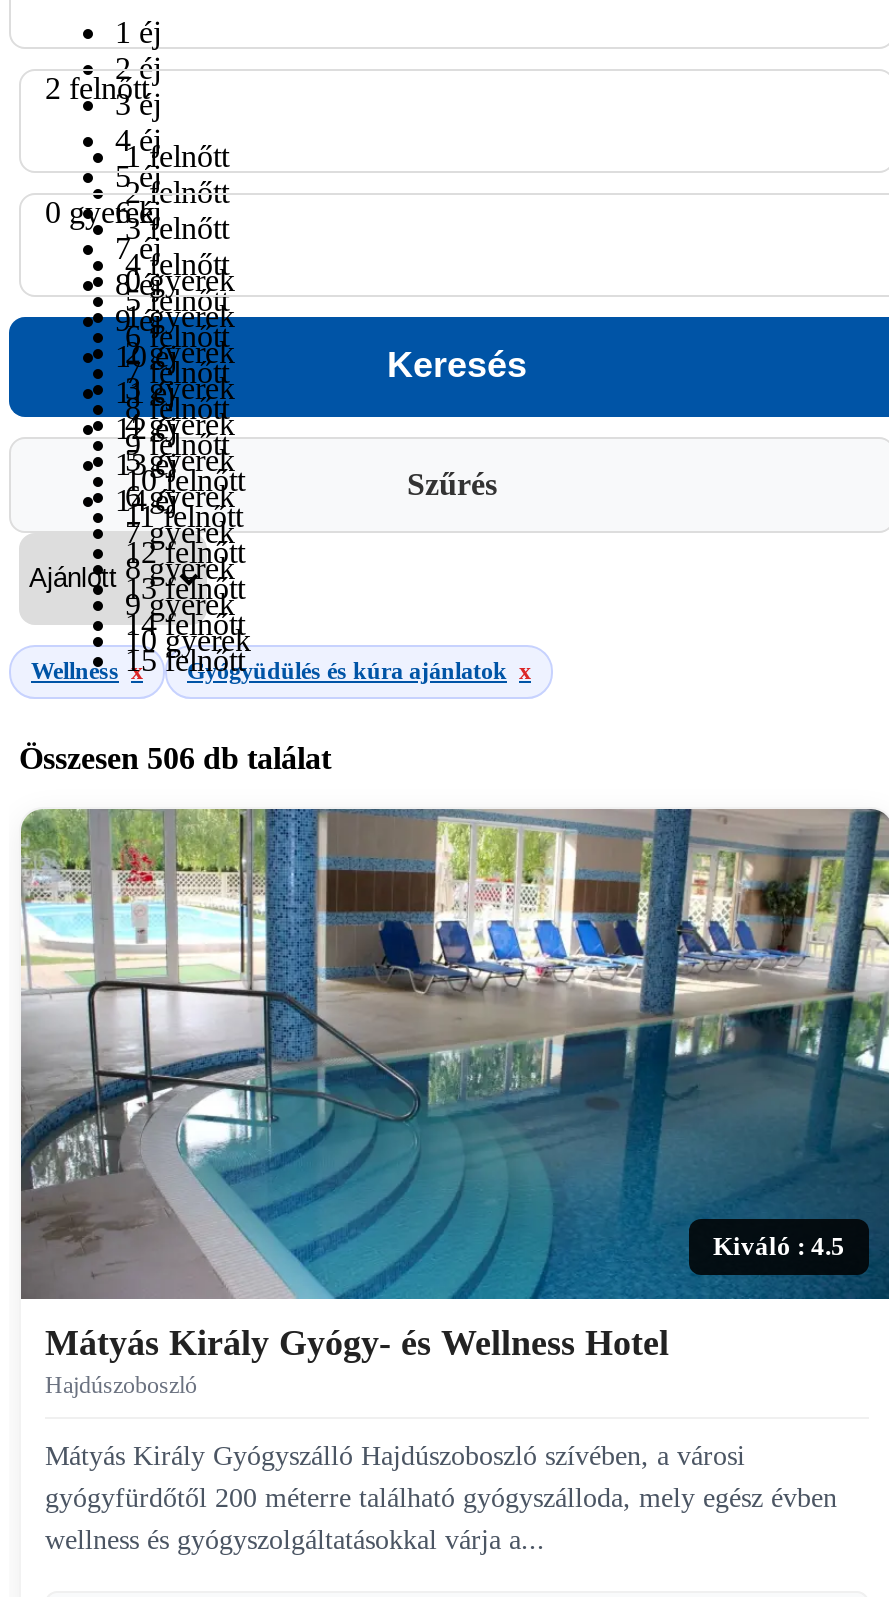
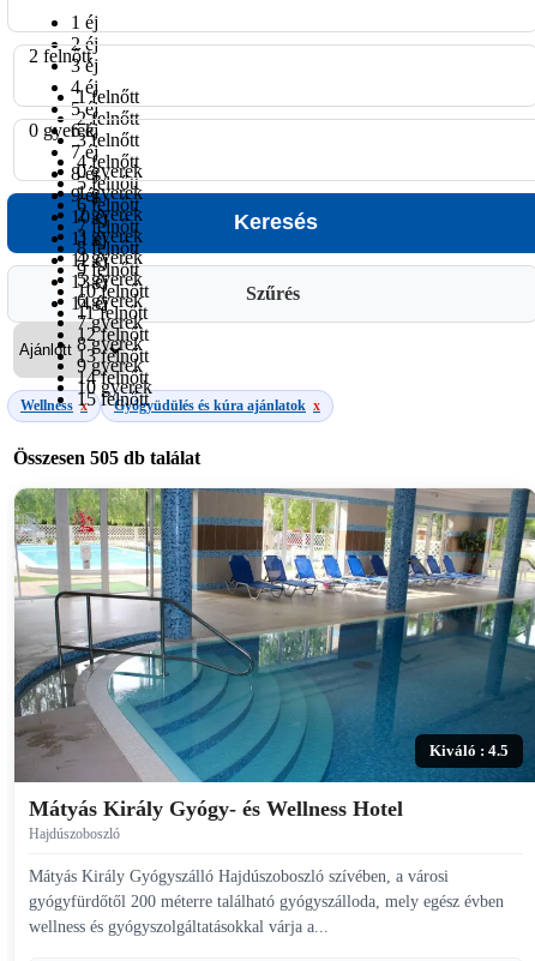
[19,740,331,774] Összesen 506 db találat -> [13,447,200,467] Összesen 505 db találat

